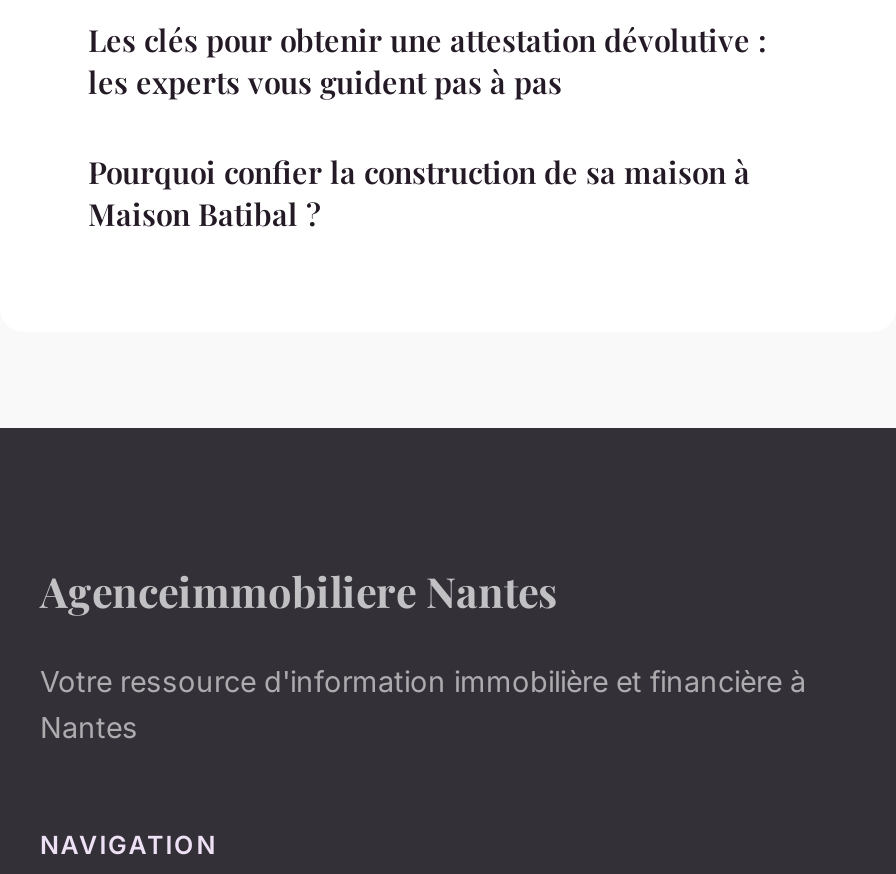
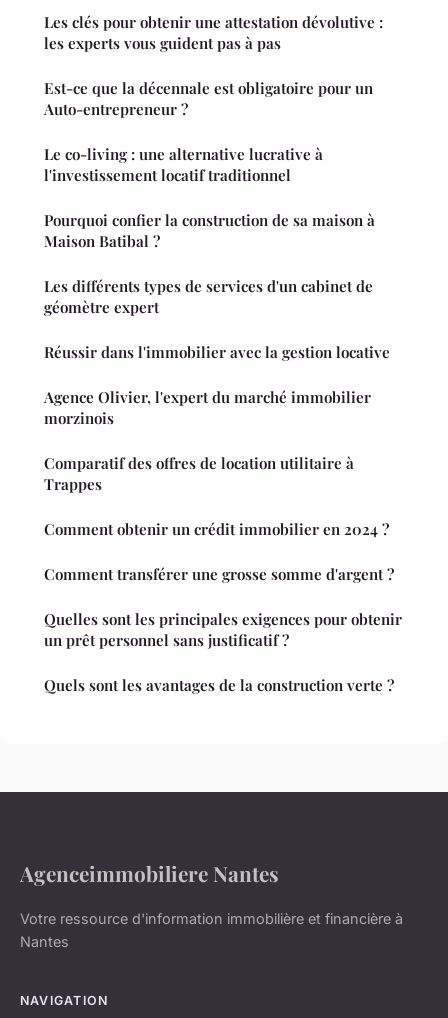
none -> [44,78,373,185] Est-ce que la décennale est obligatoire pour un | Auto-entrepreneur ? | Le co-living : une alternative lucrative à | l'investissement locatif traditionnel
none -> [44,276,402,695] Les différents types de services d'un cabinet de | géomètre expert | Réussir dans l'immobilier avec la gestion locative | Agence Olivier, l'expert du marché immobilier | morzinois | Comparatif des offres de location utilitaire à | Trappes | Comment obtenir un crédit immobilier en 2024 ? | Comment transférer une grosse somme d'argent ? | Quelles sont les principales exigences pour obtenir | un prêt personnel sans justificatif ? | Quels sont les avantages de la construction verte ?

